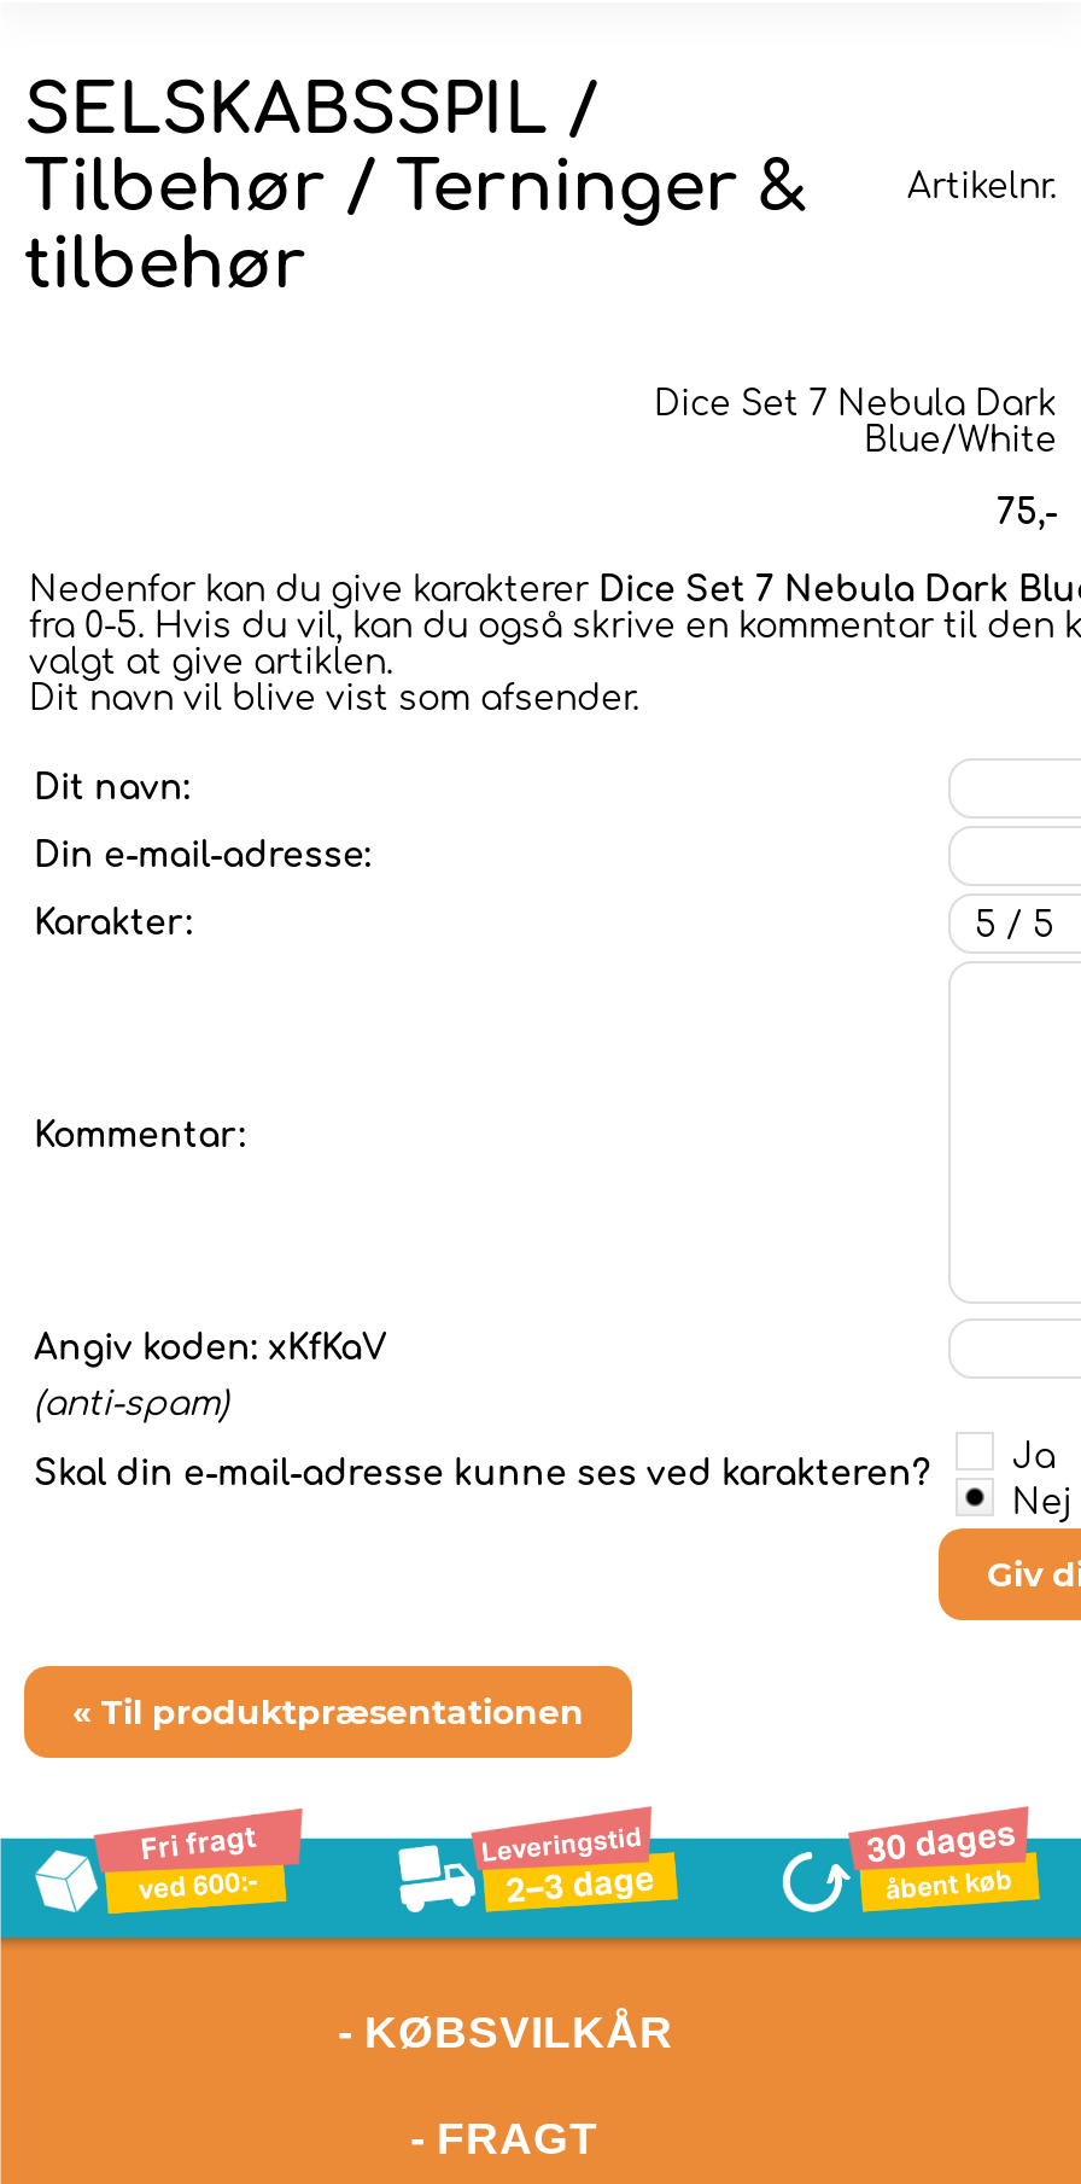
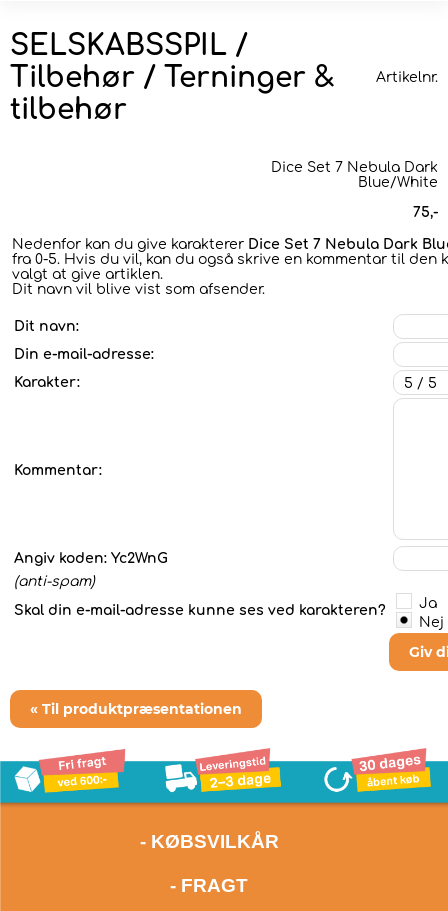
[34,1330,386,1367] Angiv koden: xKfKaV -> [14,551,168,566] Angiv koden: Yc2WnG

